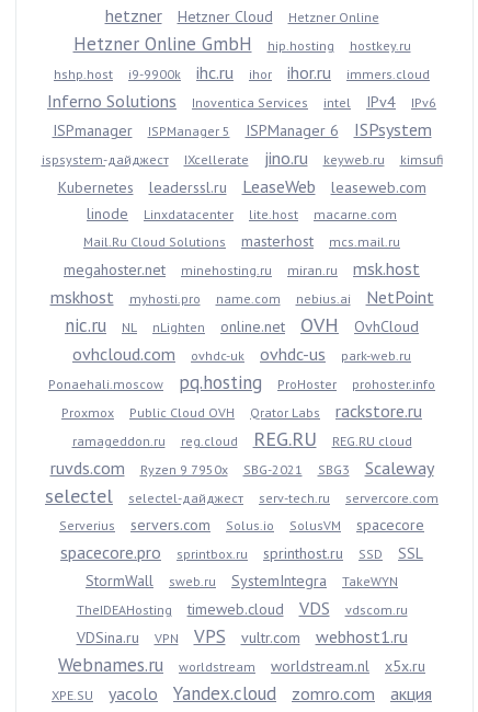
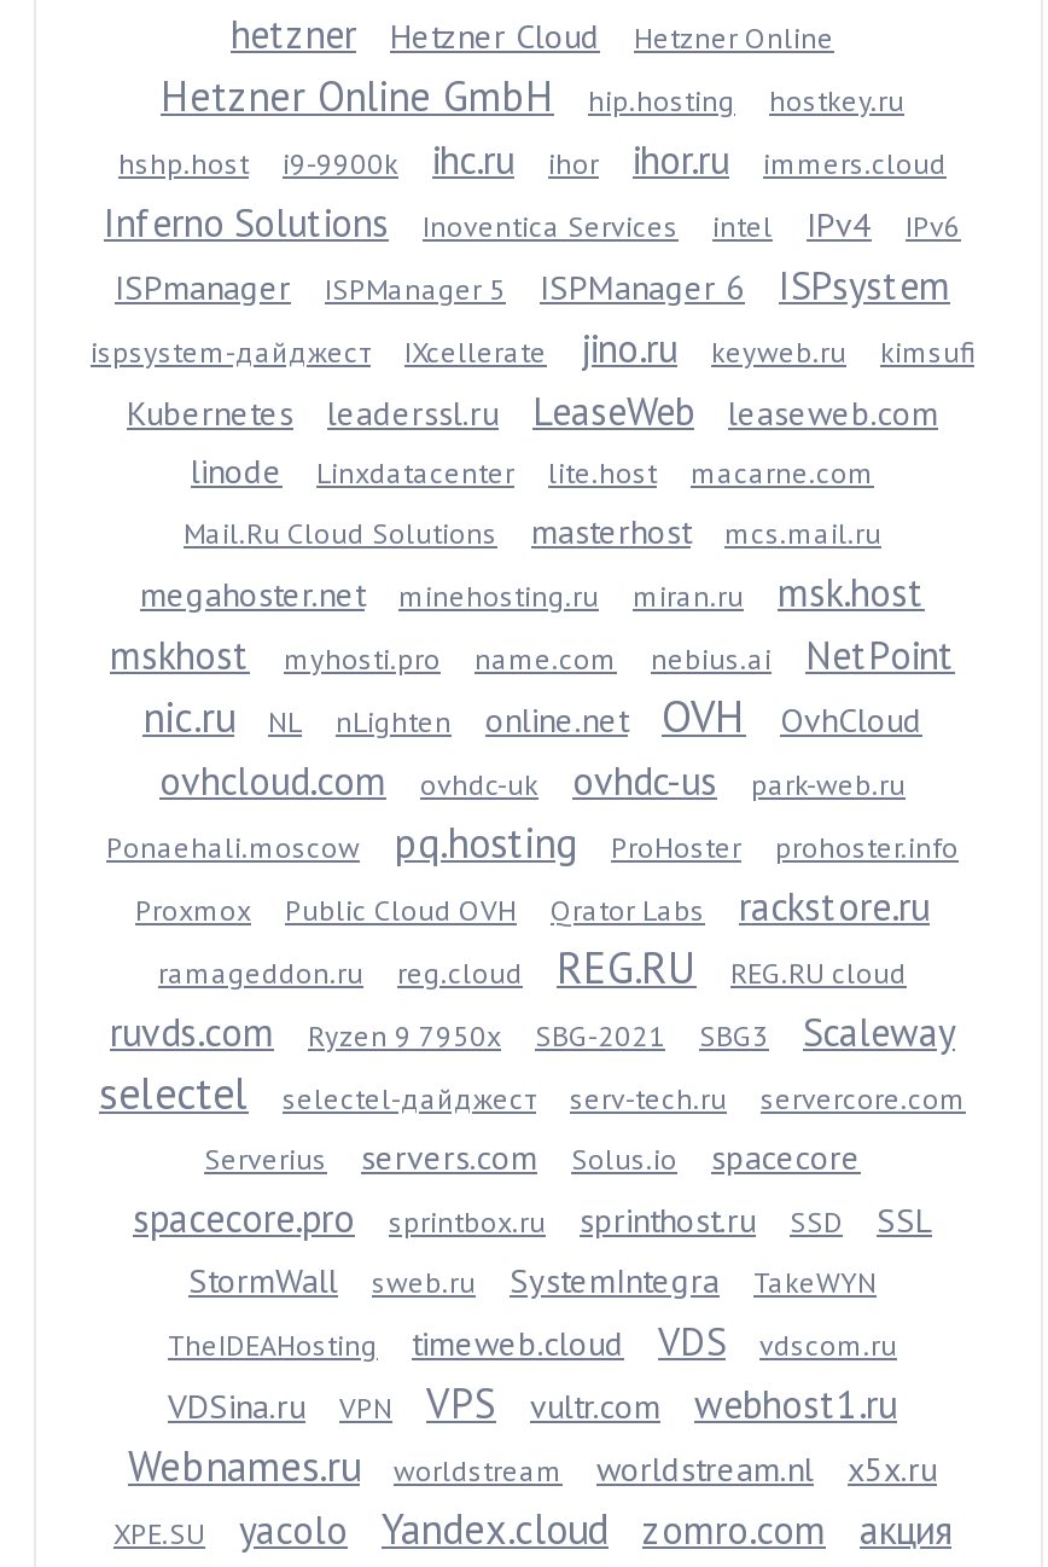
[289,517,341,533] SolusVM -> none

